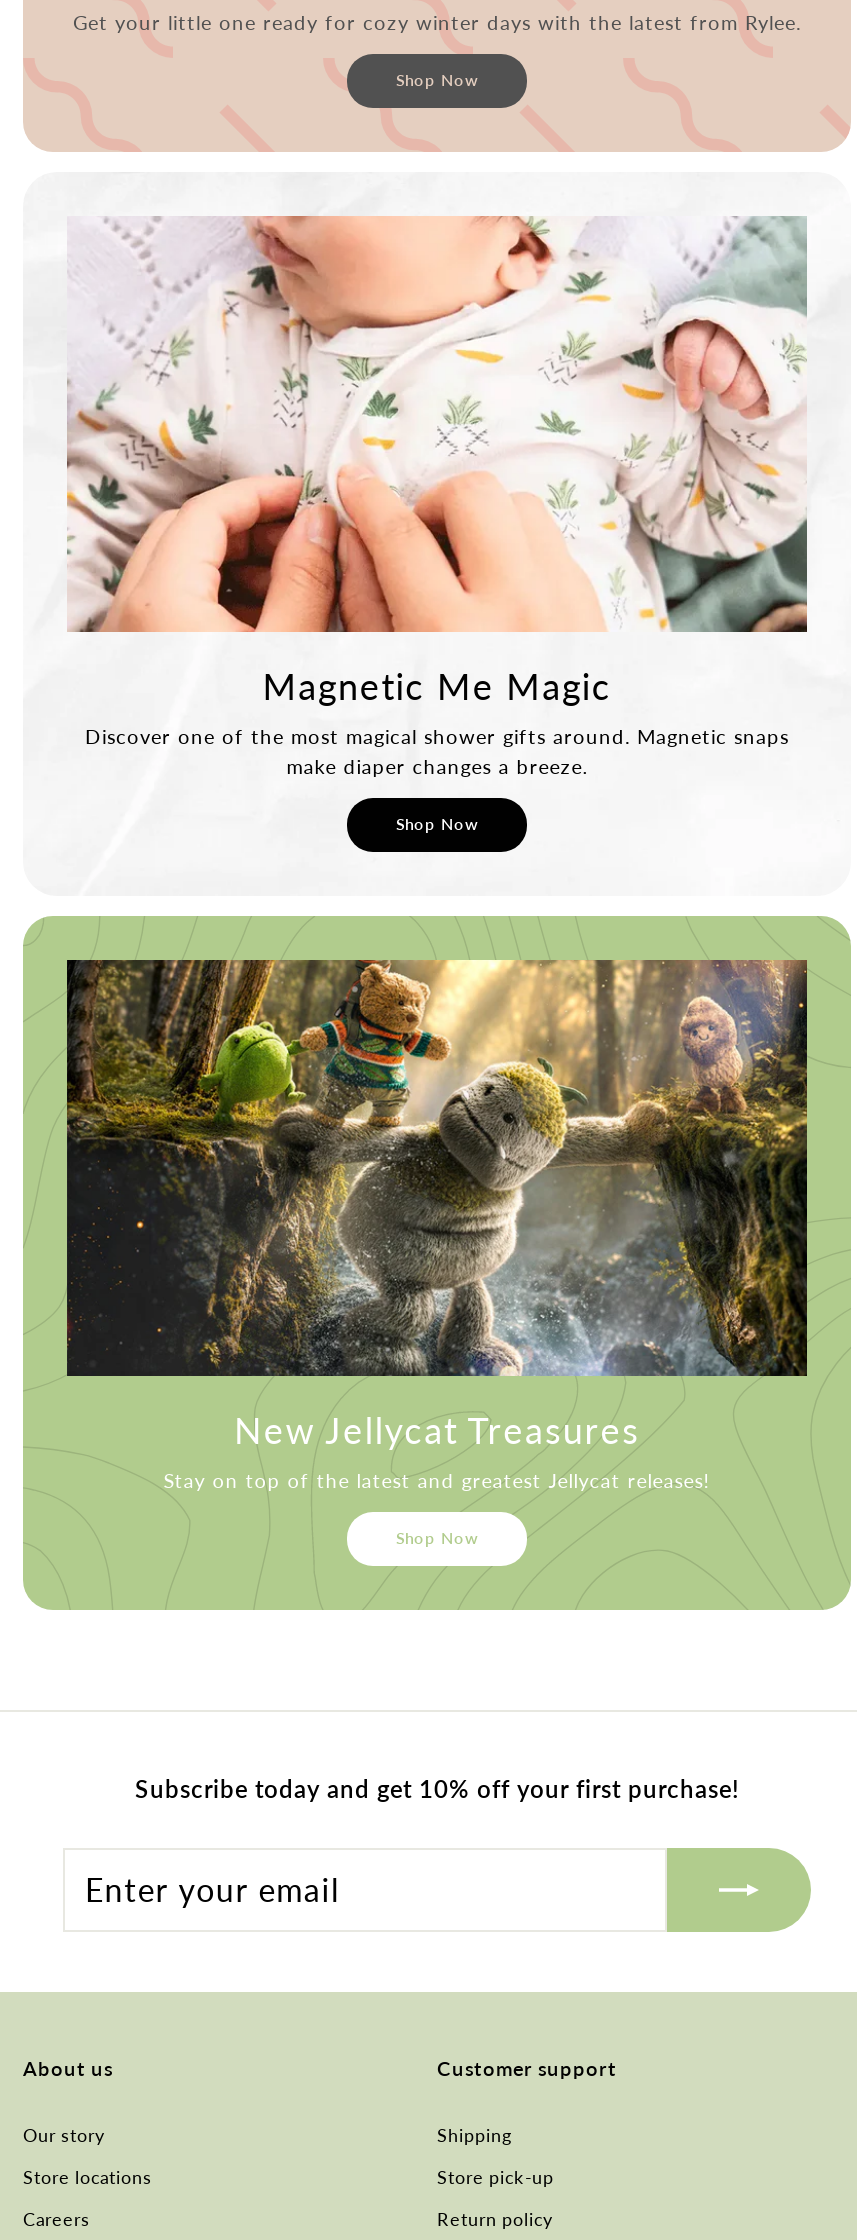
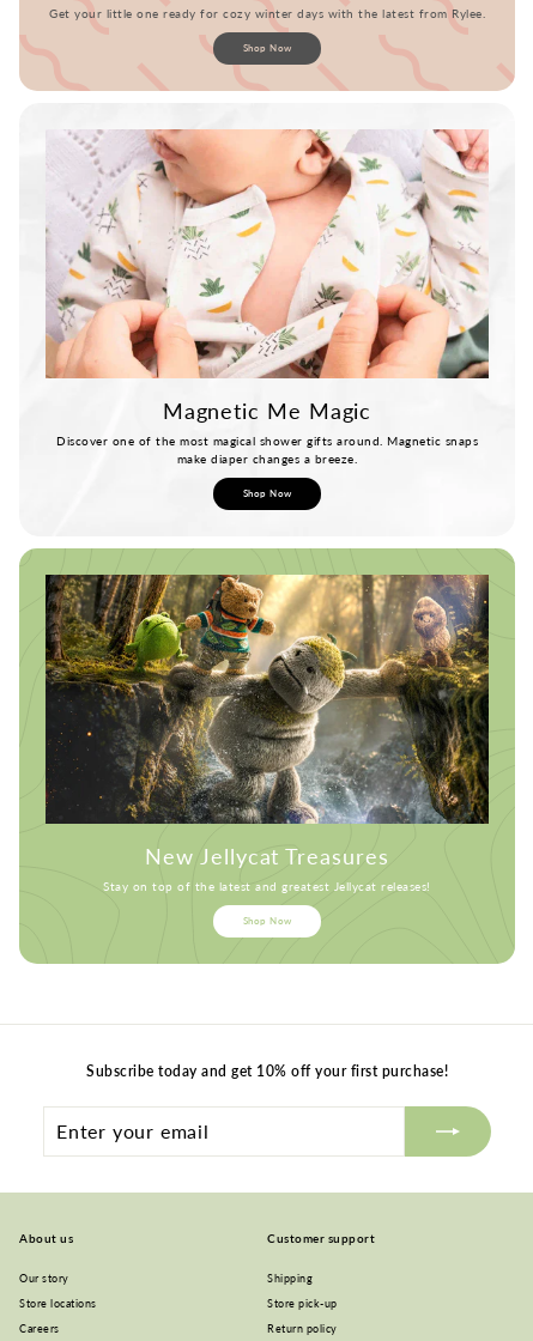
[67,216,807,634] [image] -> [46,128,489,380] [image]

